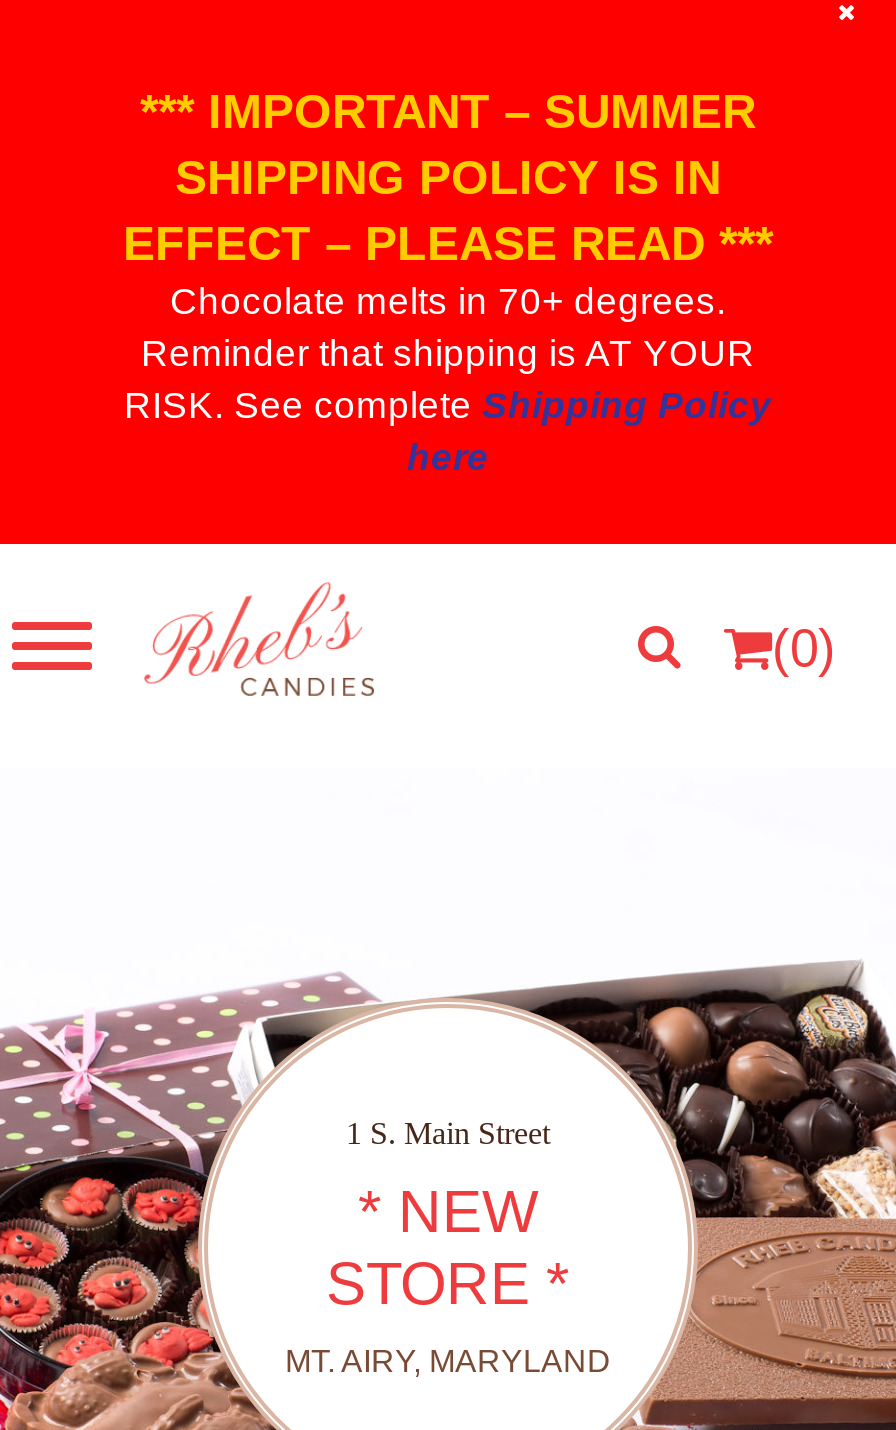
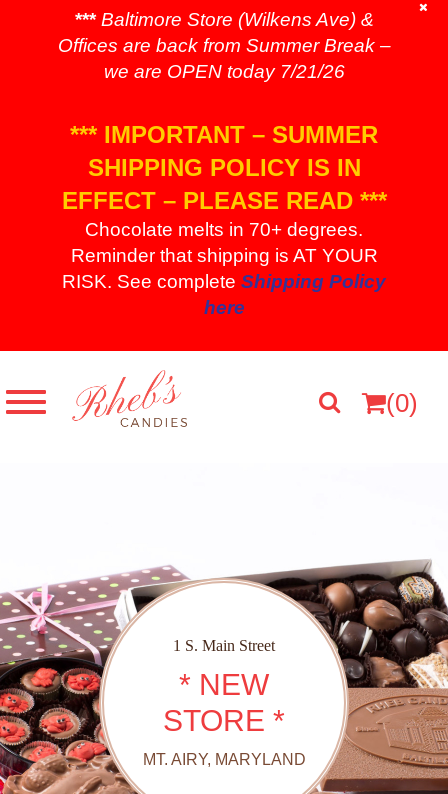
none -> [57,9,390,82] *** Baltimore Store (Wilkens Ave) & | Offices are back from Summer Break – | we are OPEN today 7/21/26

